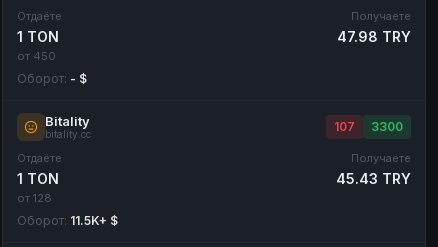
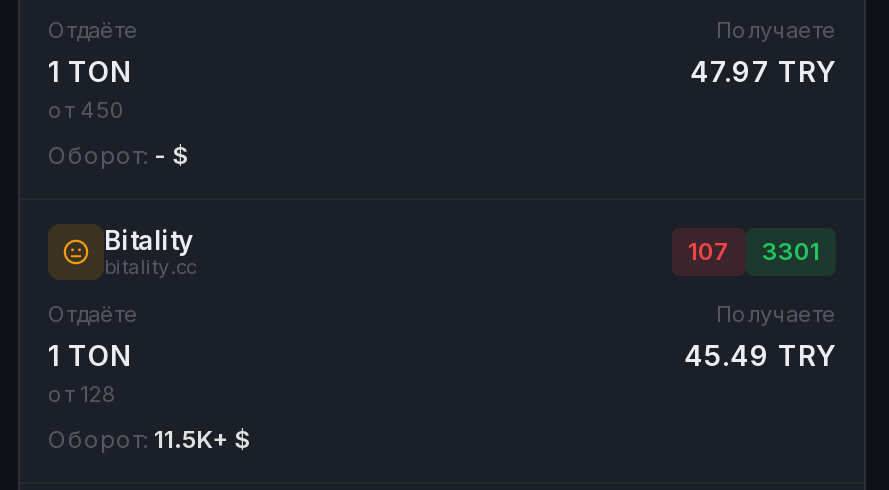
[337,27,411,44] 47.98 TRY -> [690,53,836,87] 47.97 TRY
[334,118,403,133] 107 3300 -> [688,235,820,265] 107 3301
[336,169,411,186] 45.43 TRY -> [684,337,836,371] 45.49 TRY

